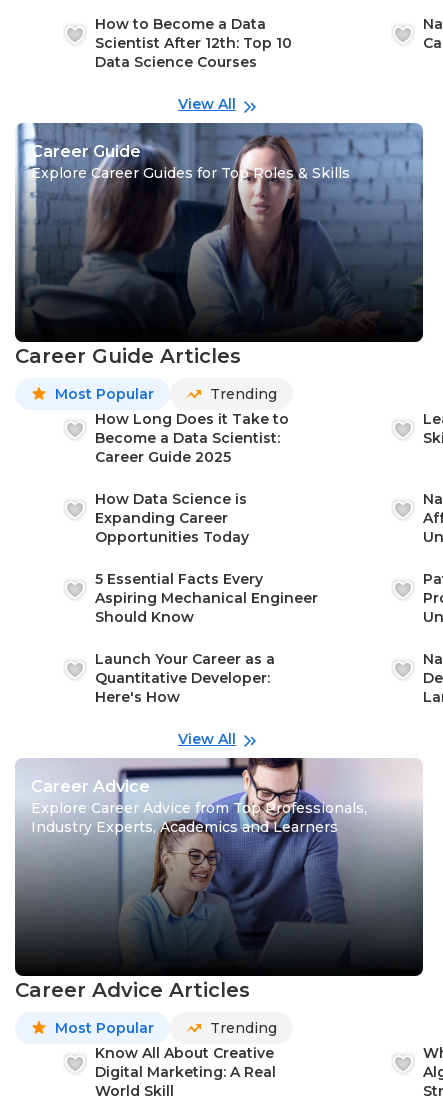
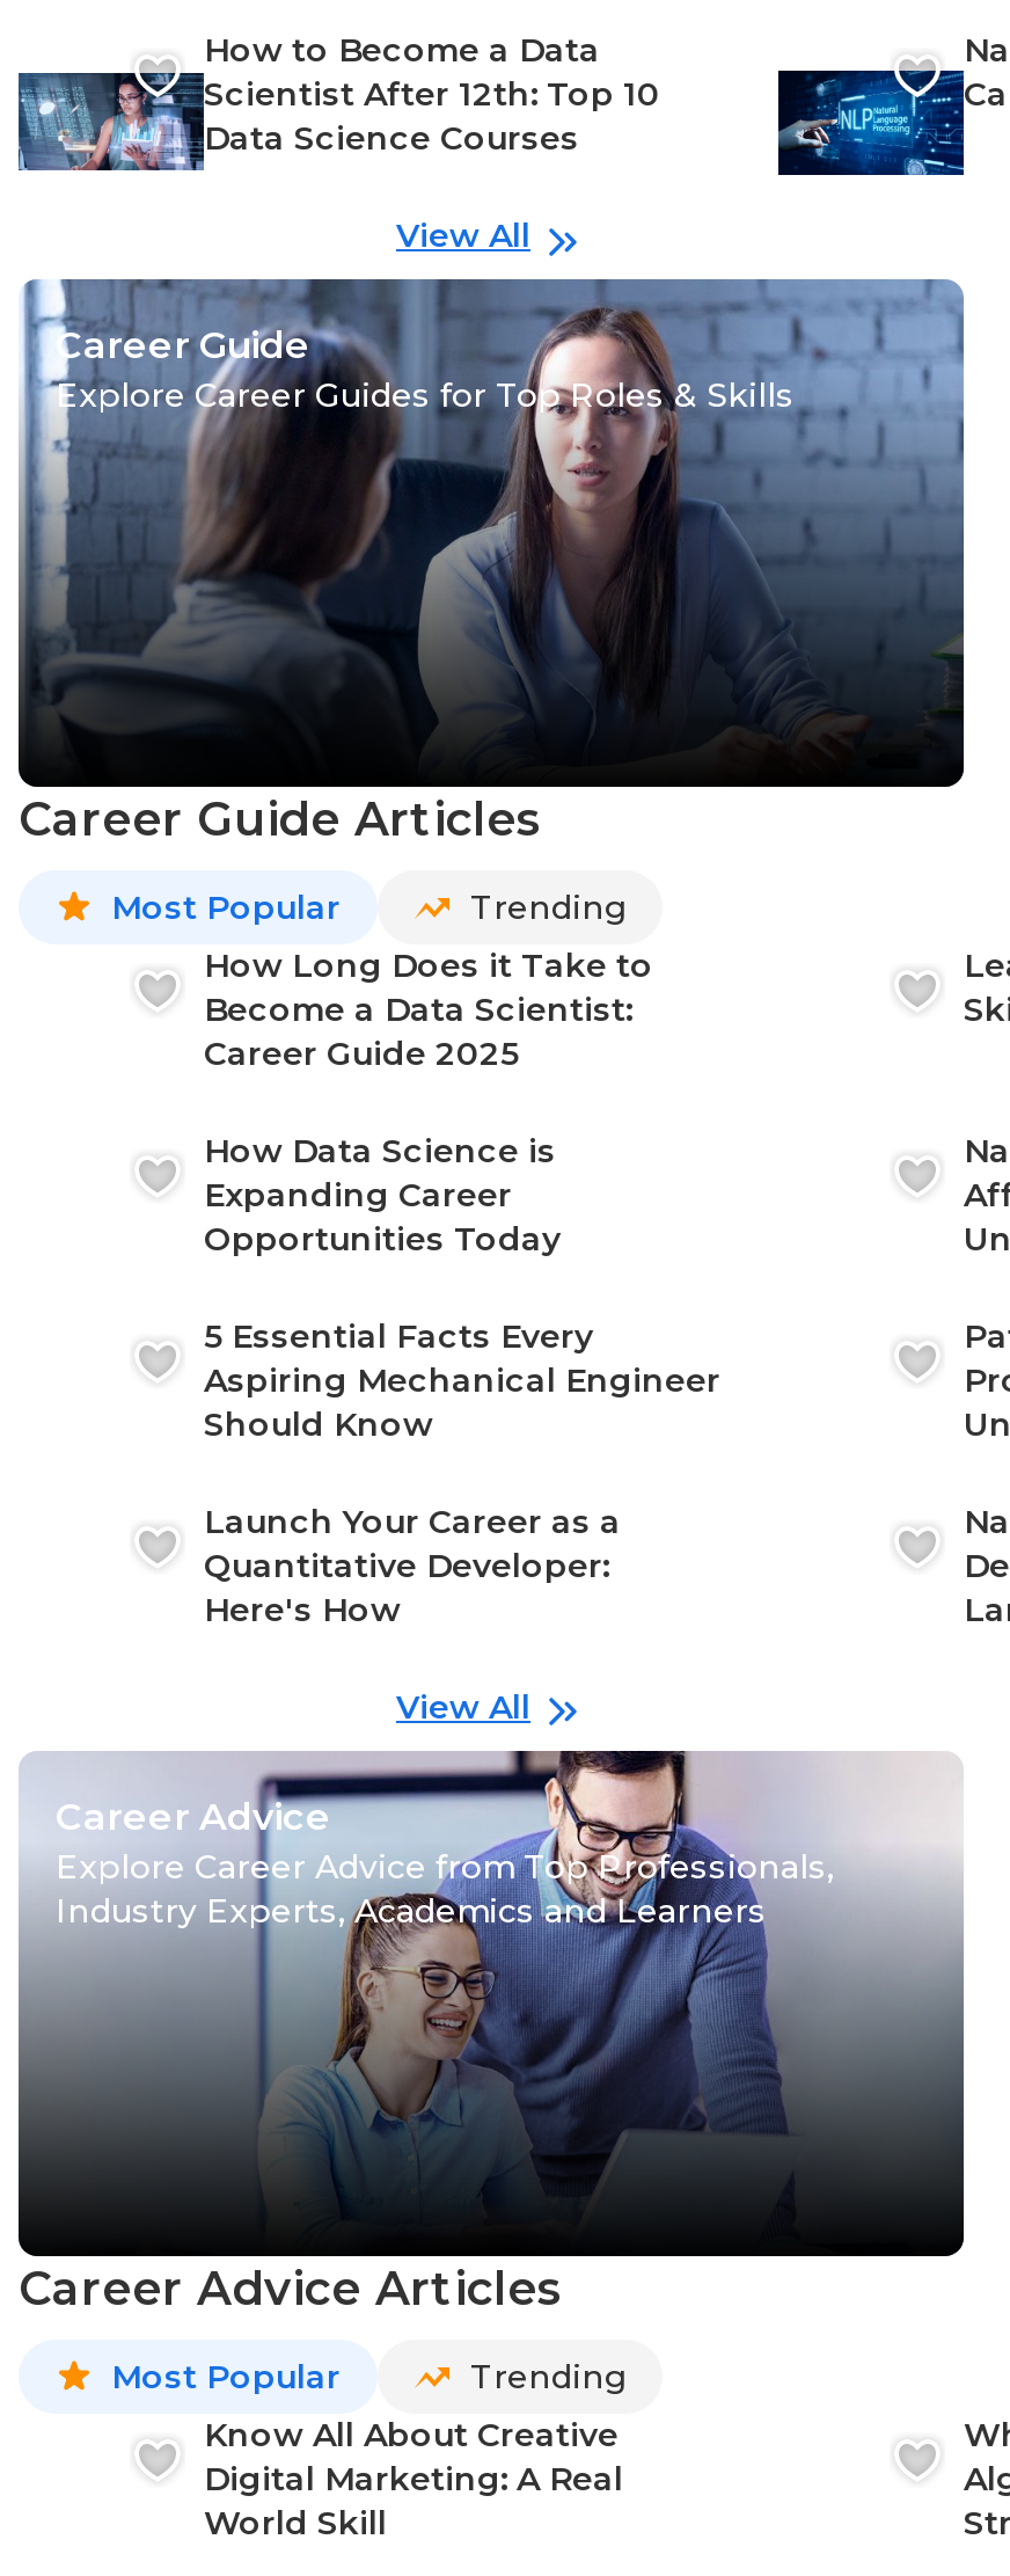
none -> [16,71,206,173] [image]
none -> [776,68,966,177] [image]

